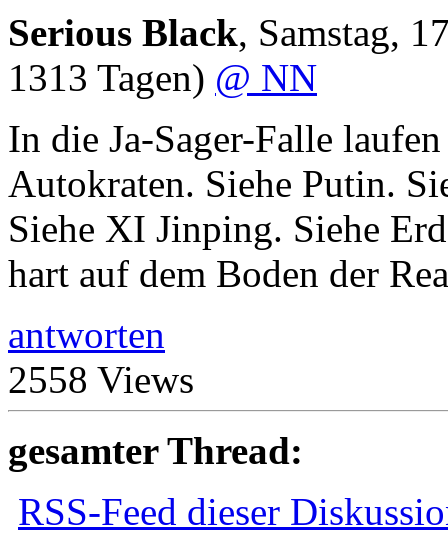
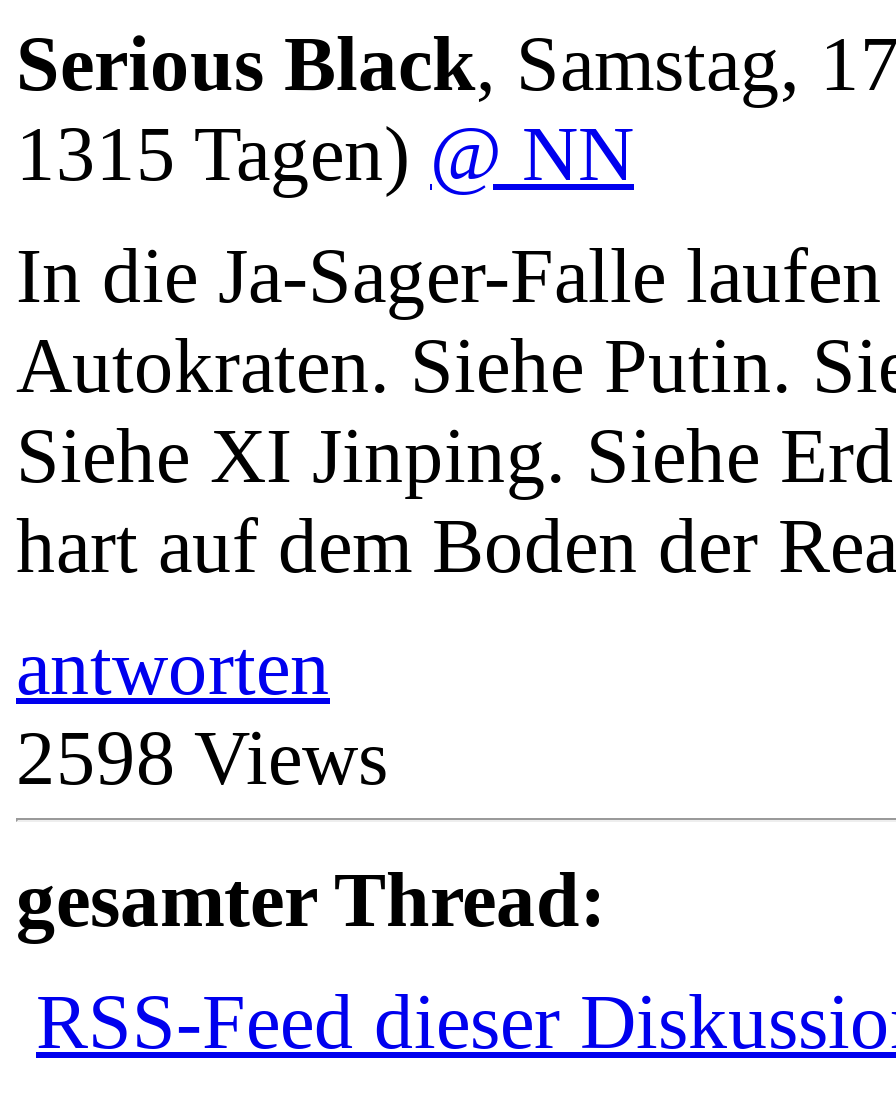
[8,56,317,99] 1313 Tagen) @ NN -> [16,111,634,197] 1315 Tagen) @ NN
[8,358,194,401] 2558 Views -> [16,715,388,801] 2598 Views

